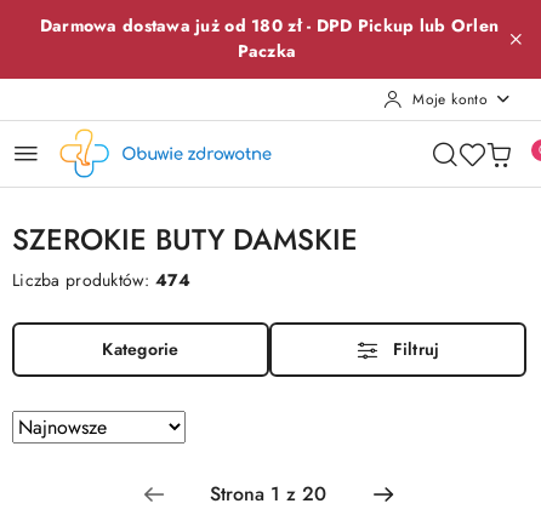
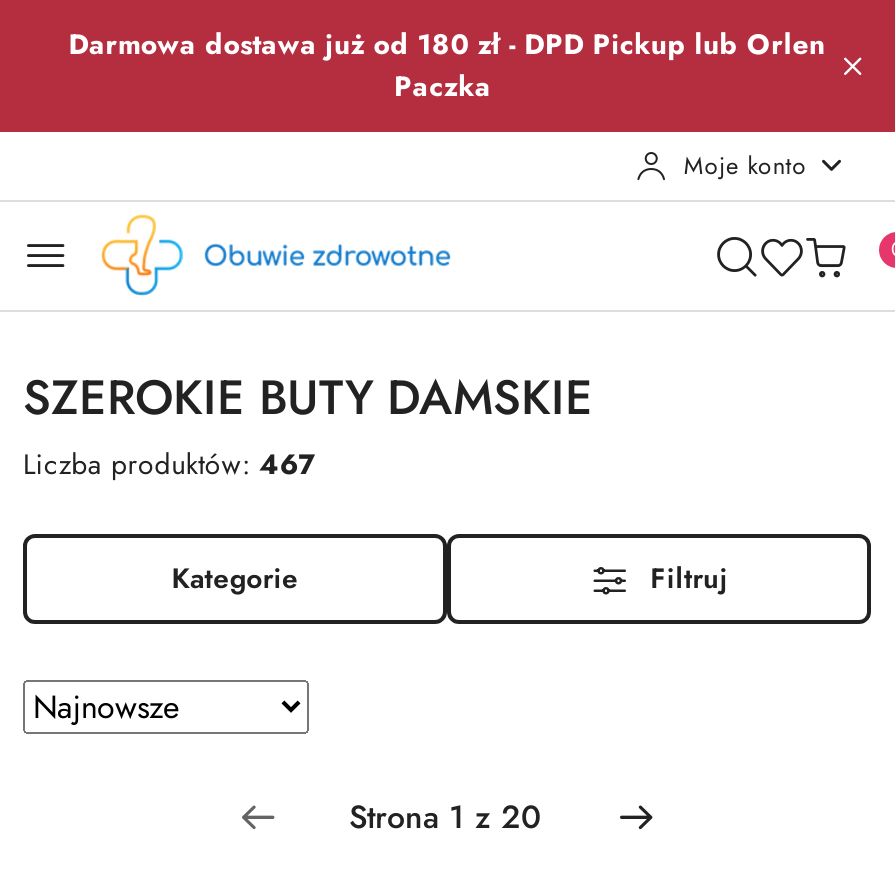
[12,268,190,292] Liczba produktów: 474 -> [23,444,315,484] Liczba produktów: 467

